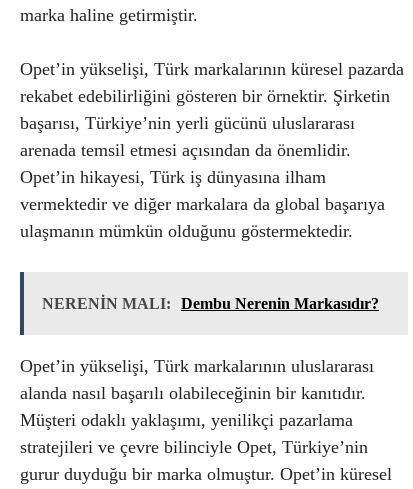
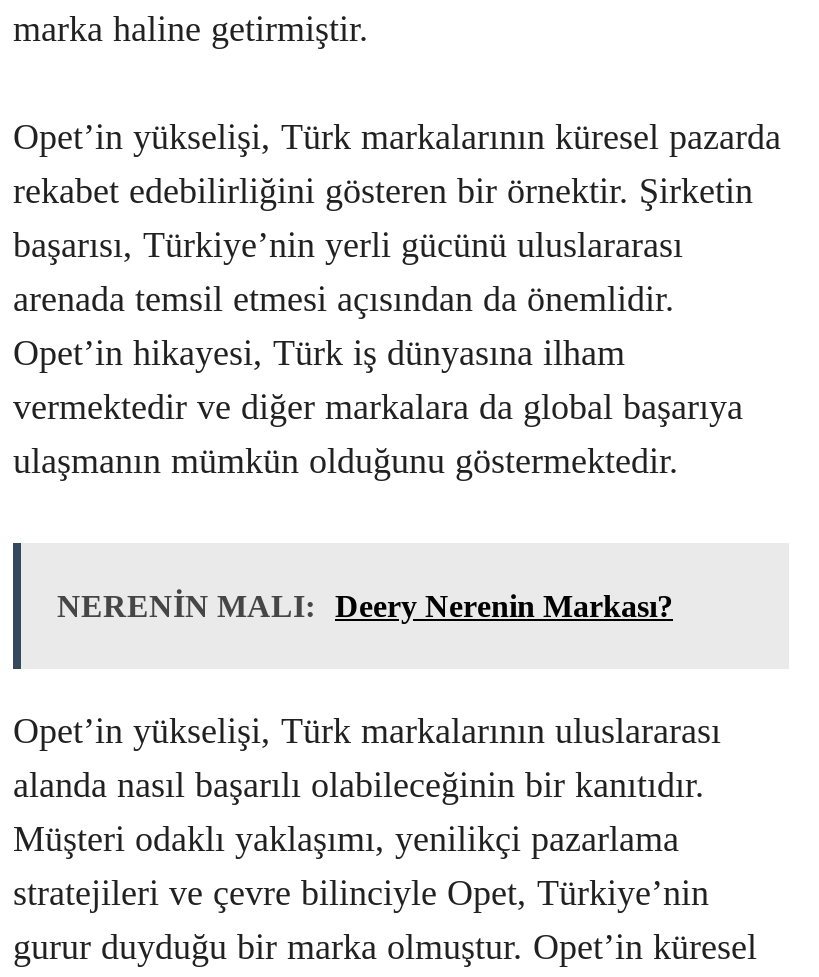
[42,295,379,312] NERENİN MALI: Dembu Nerenin Markasıdır? -> [57,589,673,623] NERENİN MALI: Deery Nerenin Markası?

